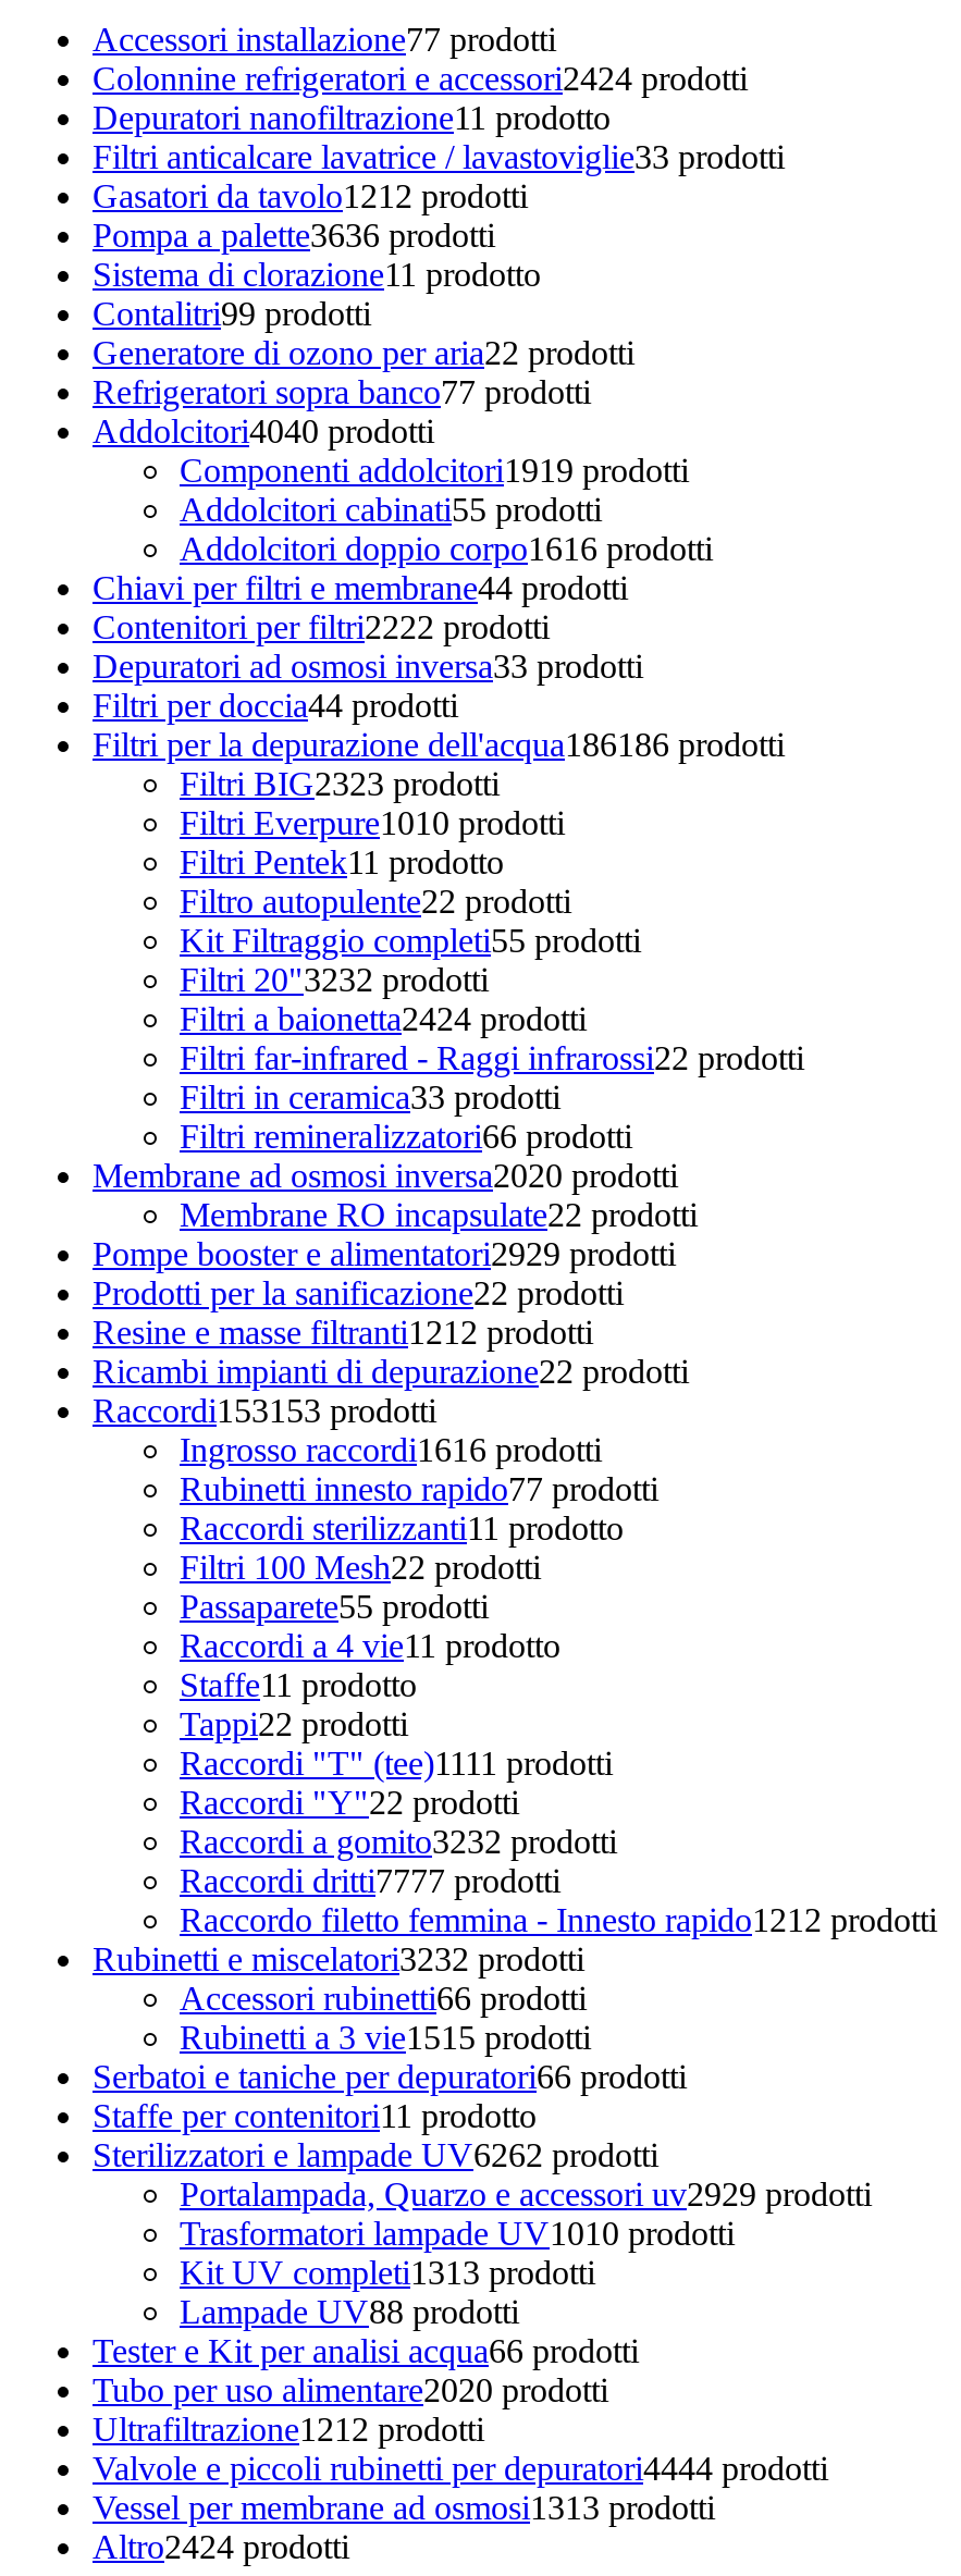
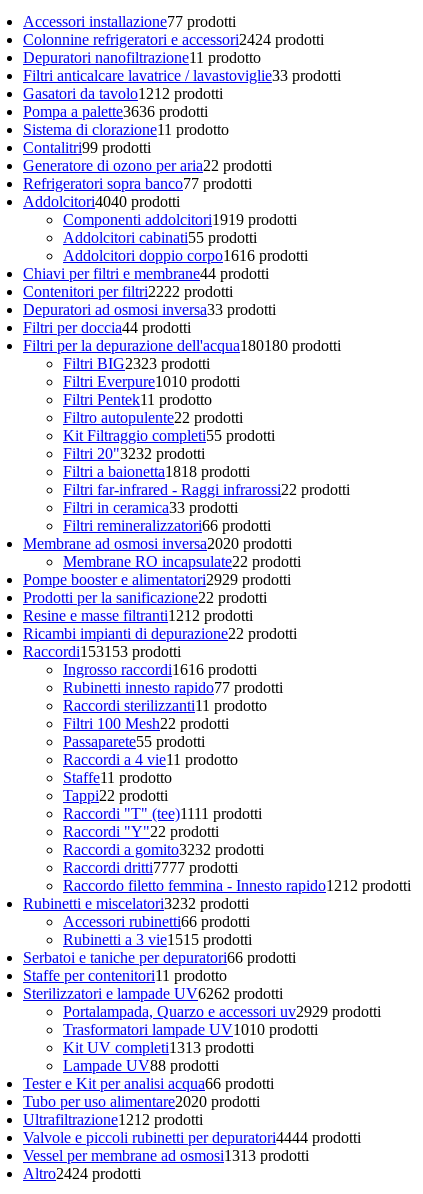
[93,727,785,764] Filtri per la depurazione dell'acqua186186 prodotti -> [23,337,341,354] Filtri per la depurazione dell'acqua180180 prodotti
[180,1001,587,1038] Filtri a baionetta2424 prodotti -> [63,463,250,480] Filtri a baionetta1818 prodotti

